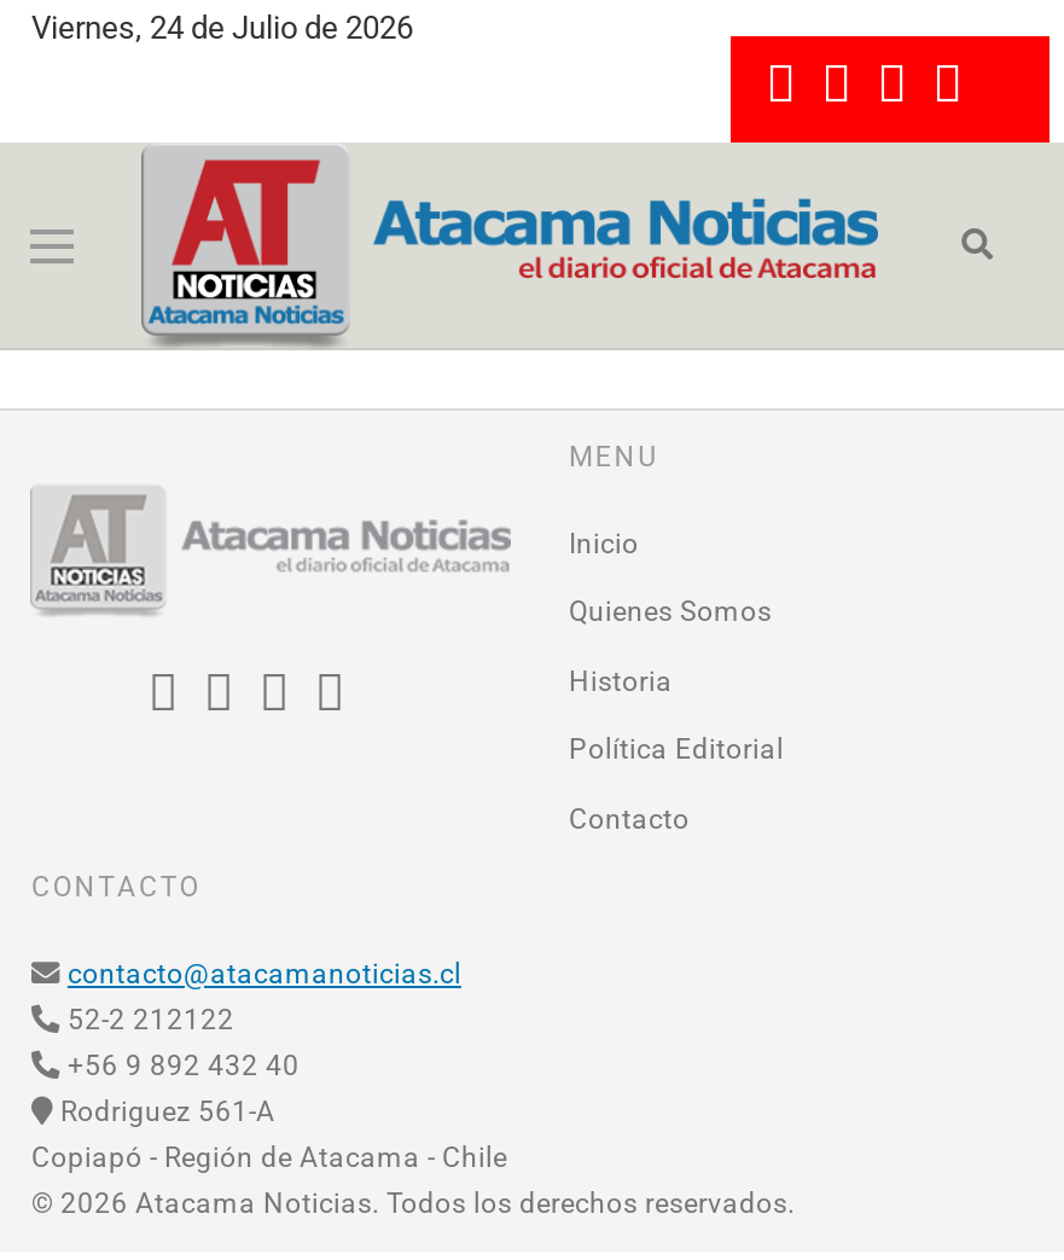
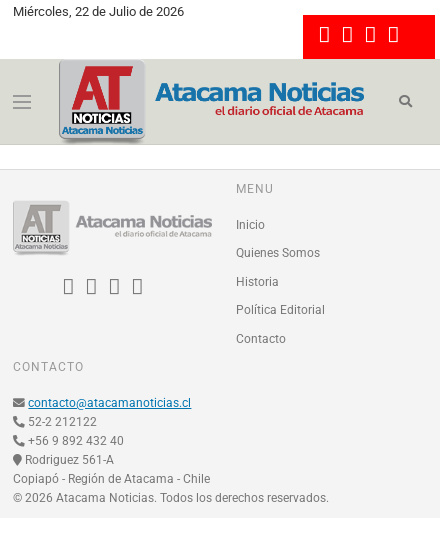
[31,10,413,46] Viernes, 24 de Julio de 2026 -> [13,4,184,19] Miércoles, 22 de Julio de 2026

